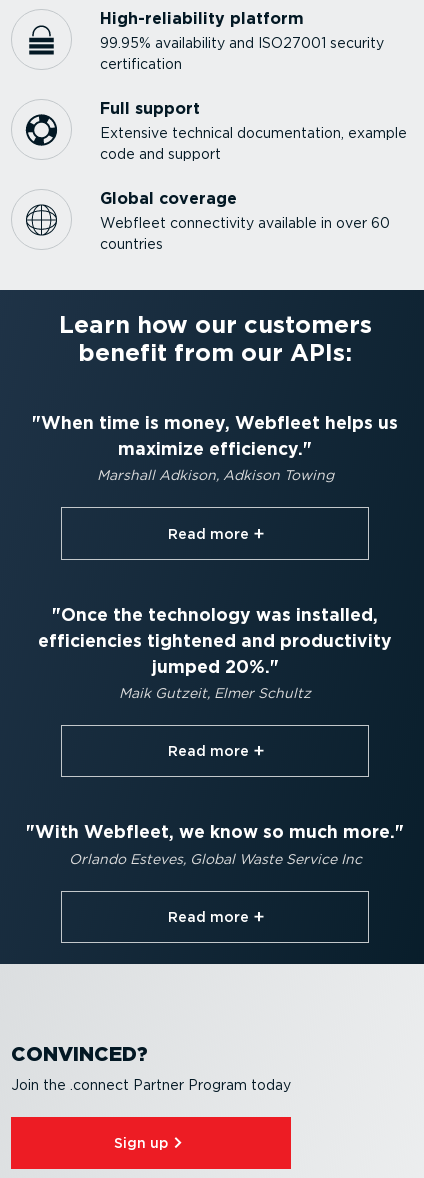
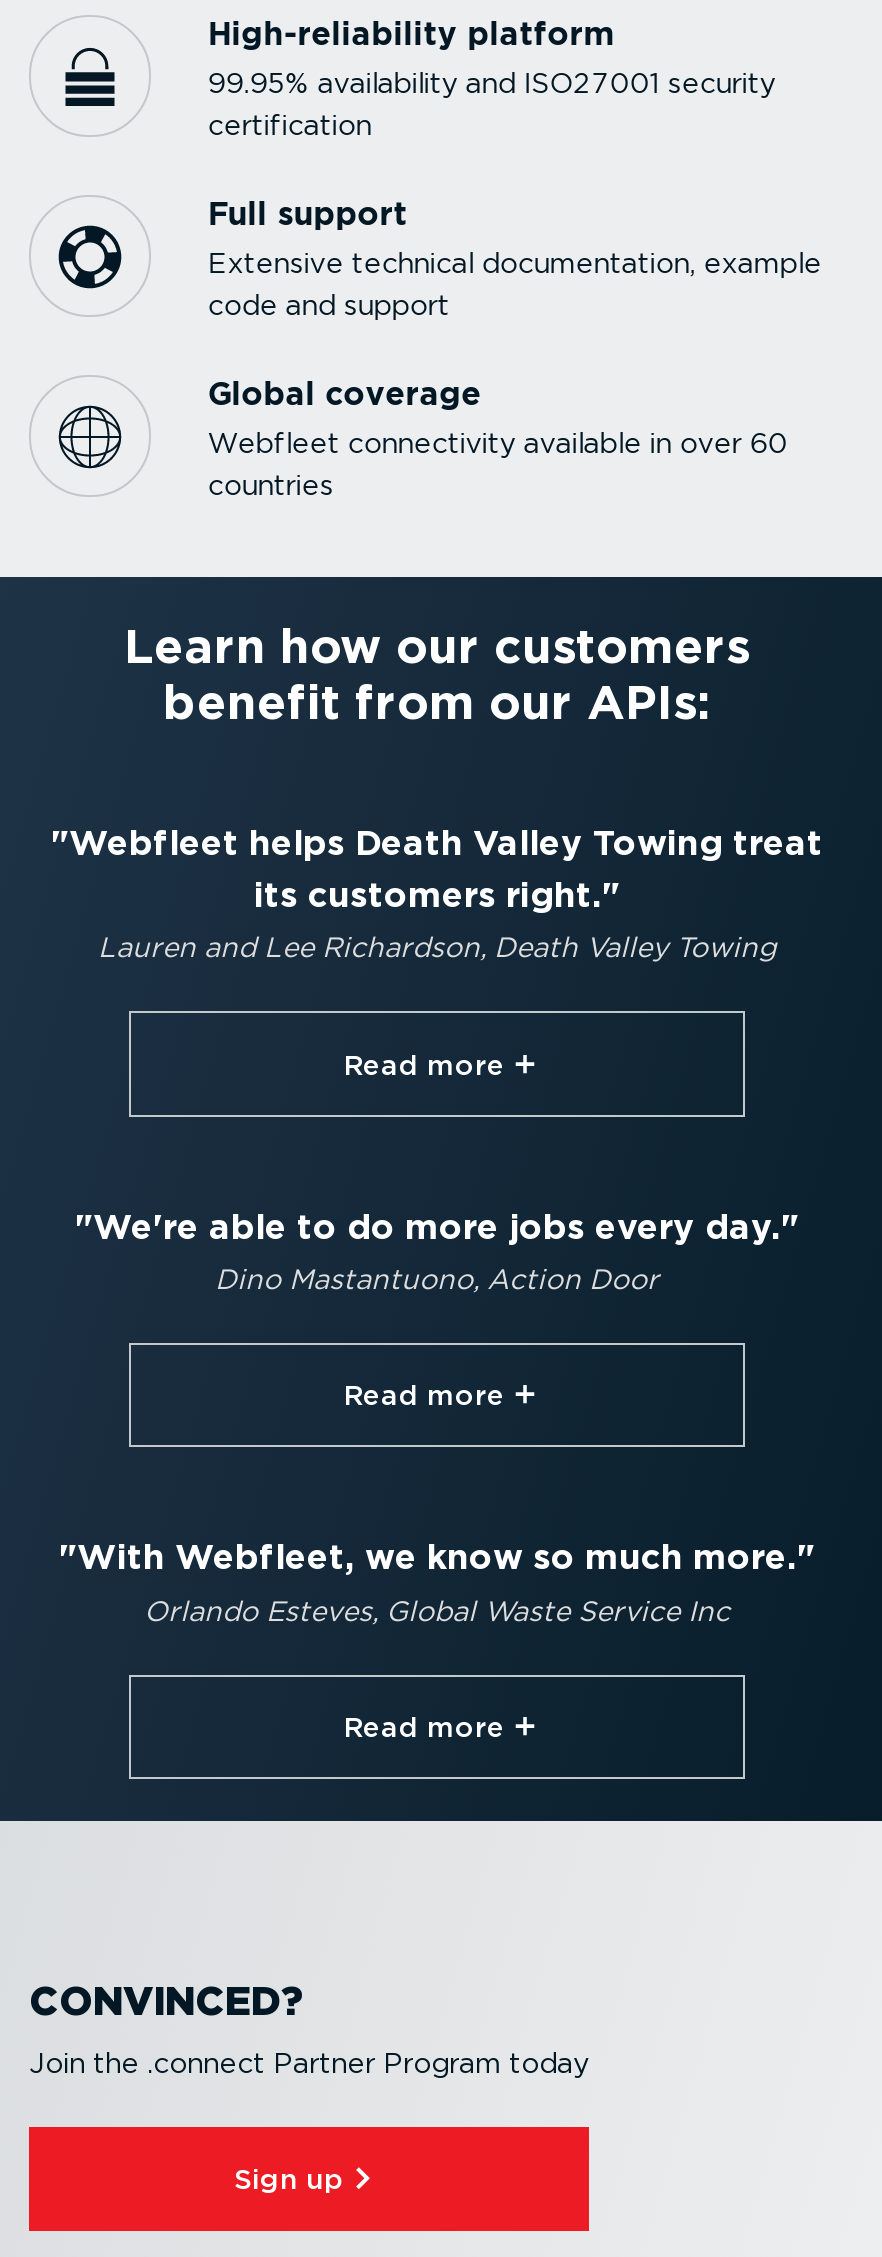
[41,412,398,483] When time is money, Webfleet helps us | maximize efficiency. | Marshall Adkison, Adkison Towing -> [69,821,823,964] Webfleet helps Death Valley Towing treat | its customers right. | Lauren and Lee Richardson, Death Valley Towing
[38,604,392,701] Once the technology was installed, | efficiencies tightened and productivity | jumped 20%. | Maik Gutzeit, Elmer Schultz -> [93,1204,781,1295] We're able to do more jobs every day. | Dino Mastantuono, Action Door

